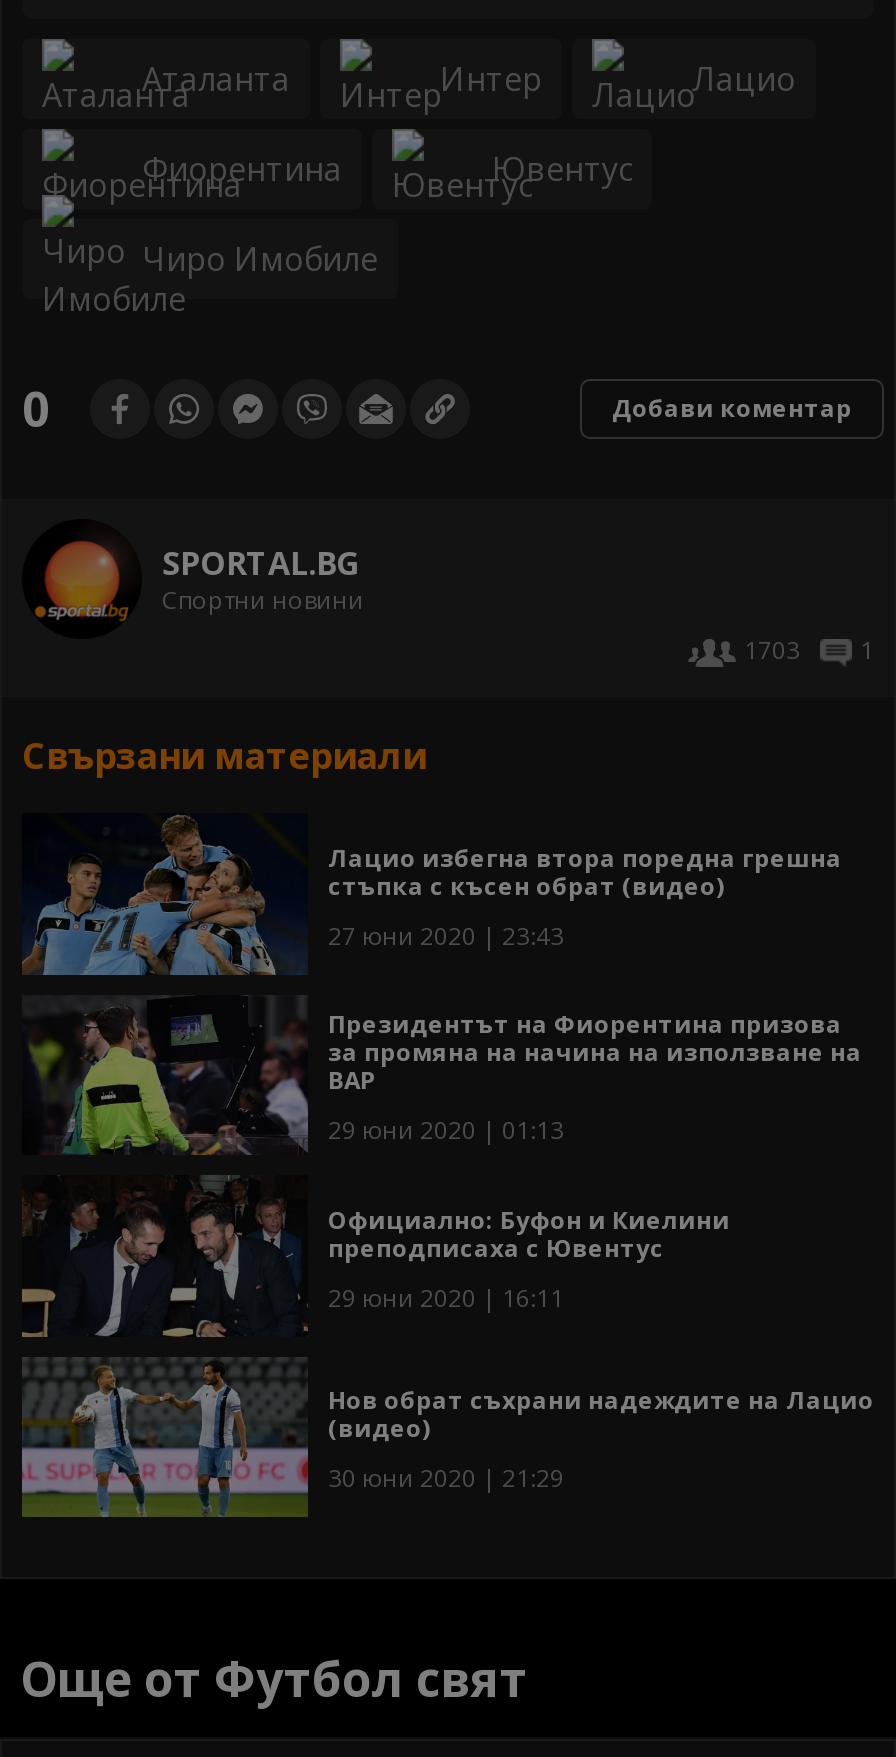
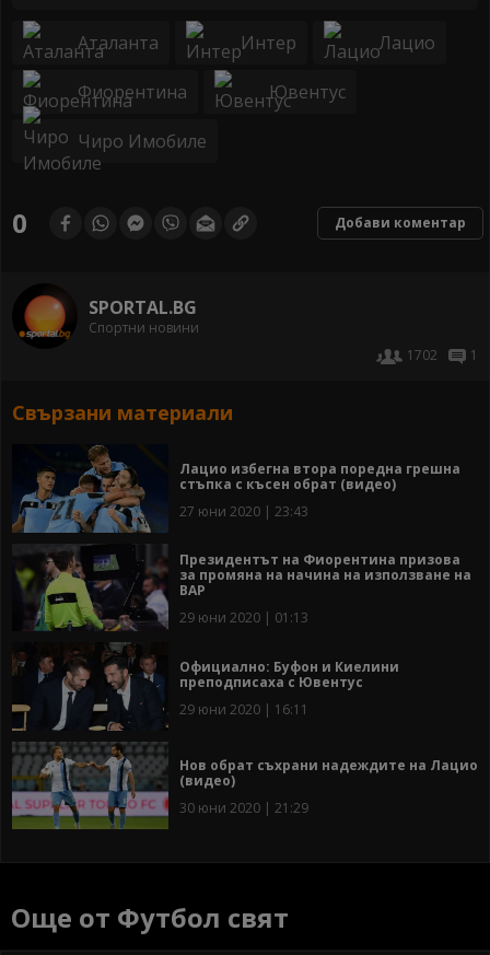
[744,633,874,667] 1703 1 -> [407,346,478,364] 1702 1

